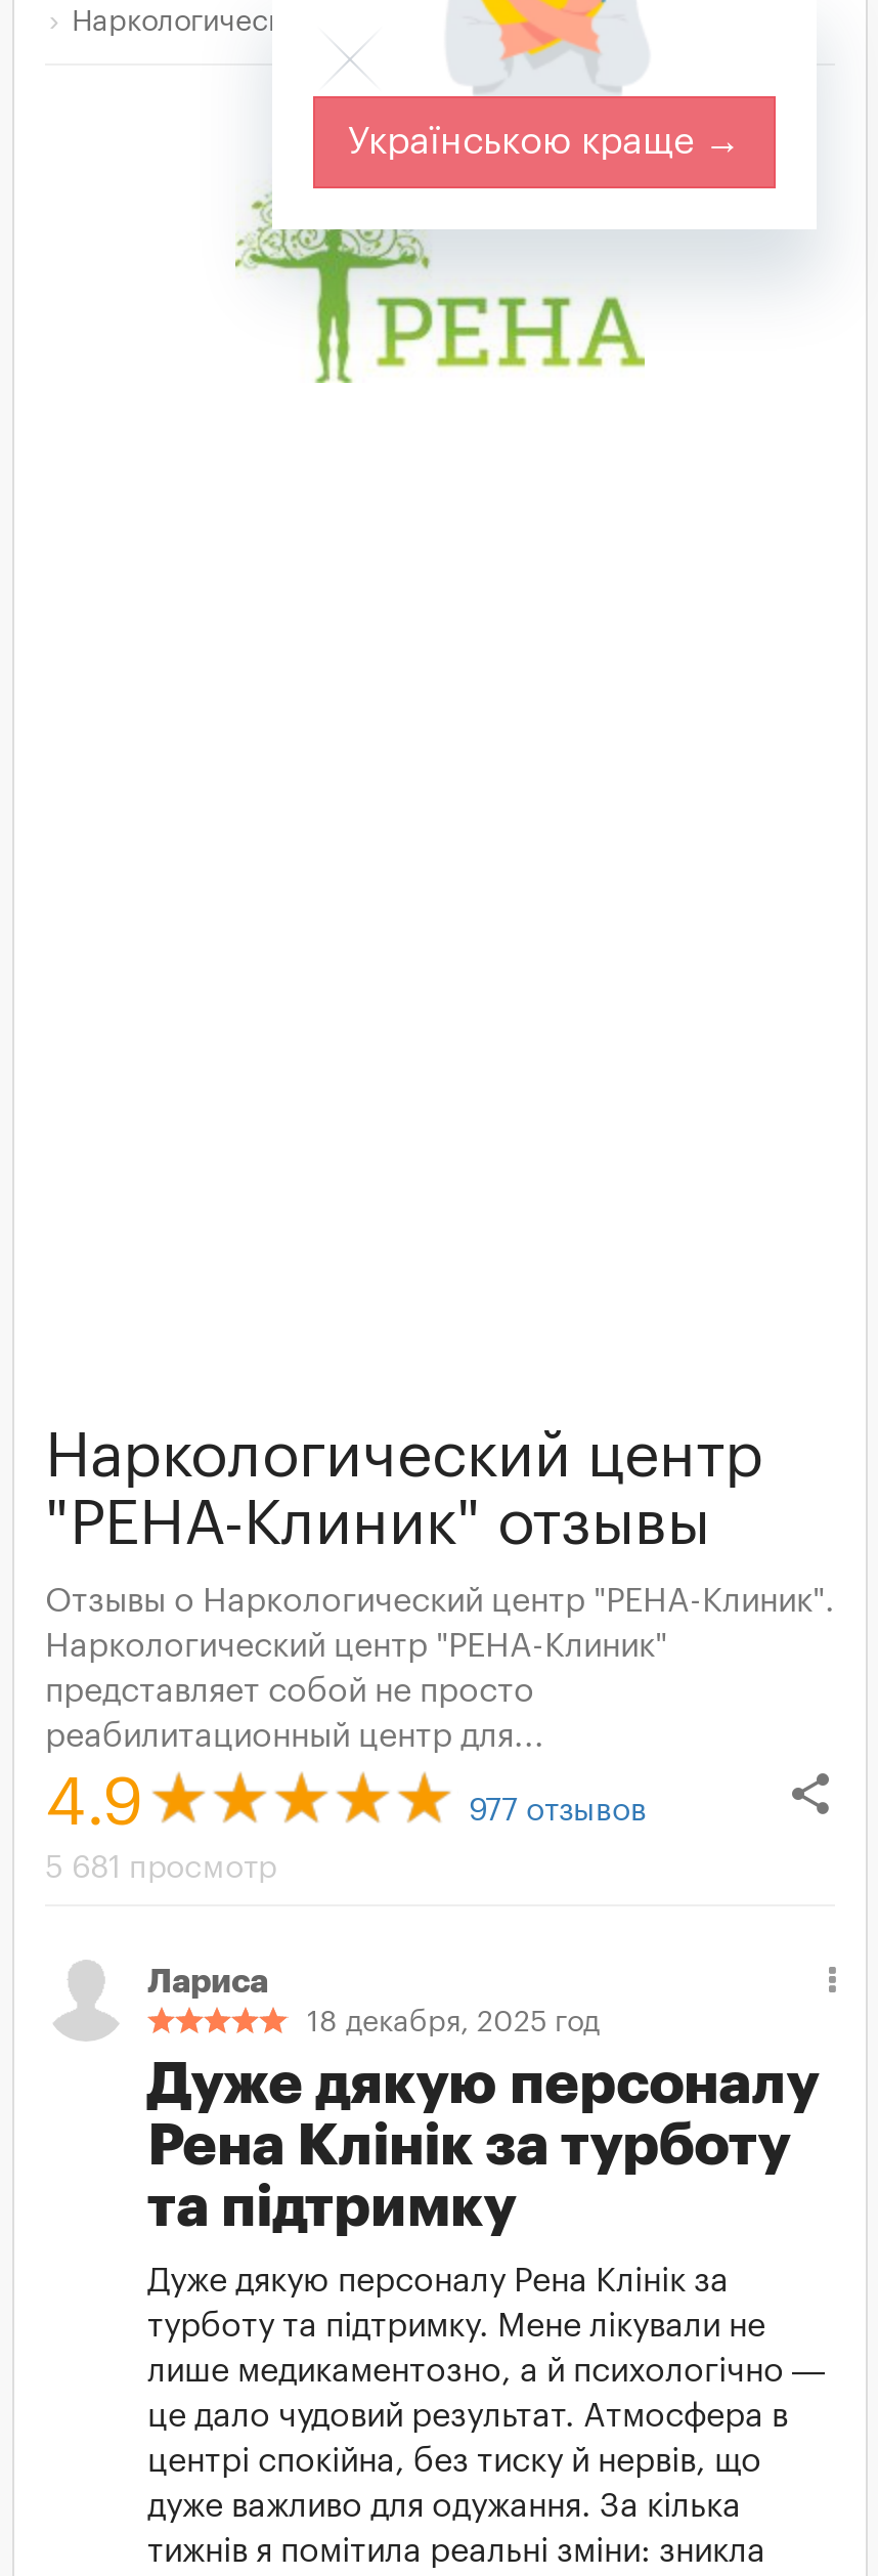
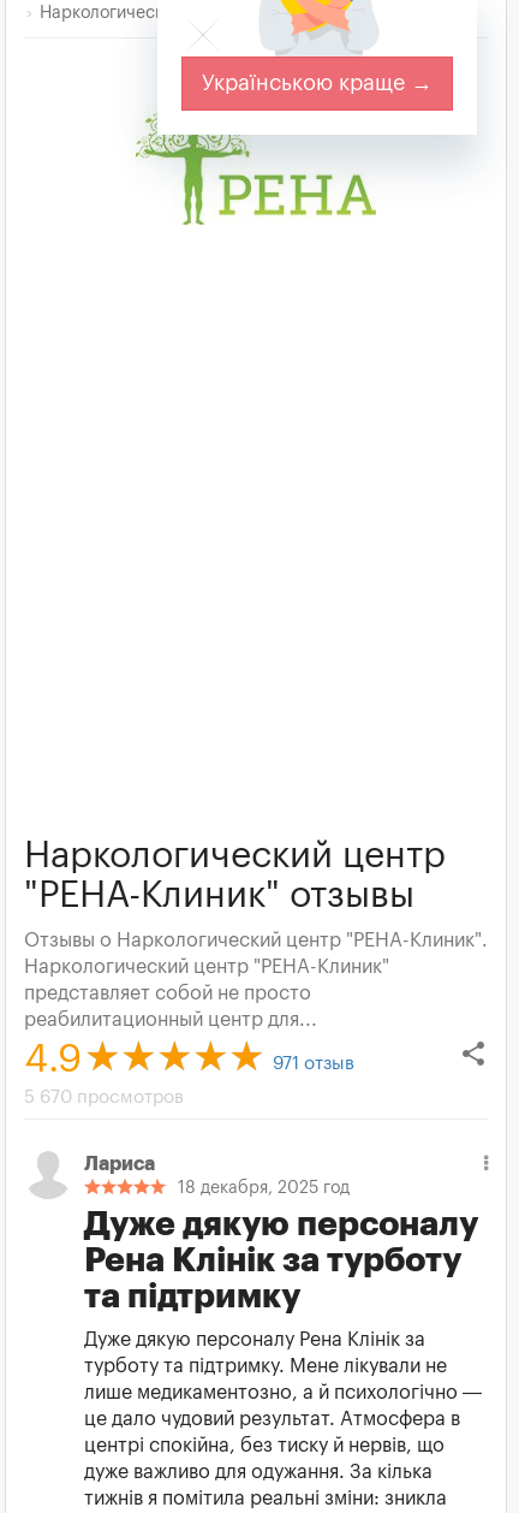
[469,1796,647,1827] 977 отзывов -> [273,1055,354,1073] 971 отзыв
[45,1853,276,1884] 5 681 просмотр -> [24,1088,184,1106] 5 670 просмотров

